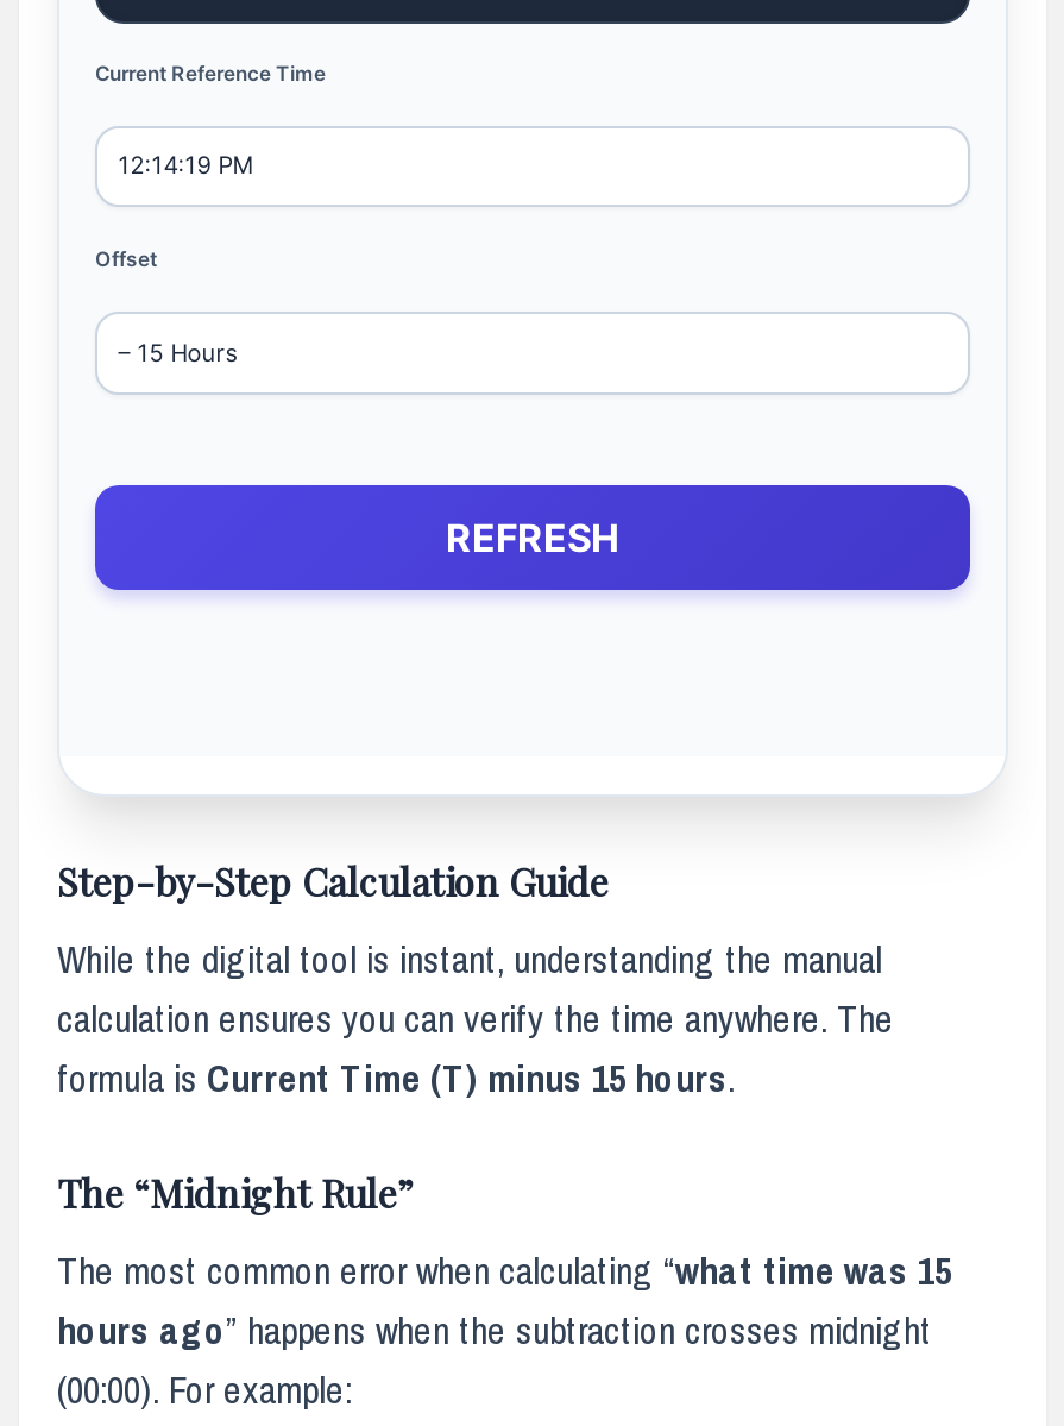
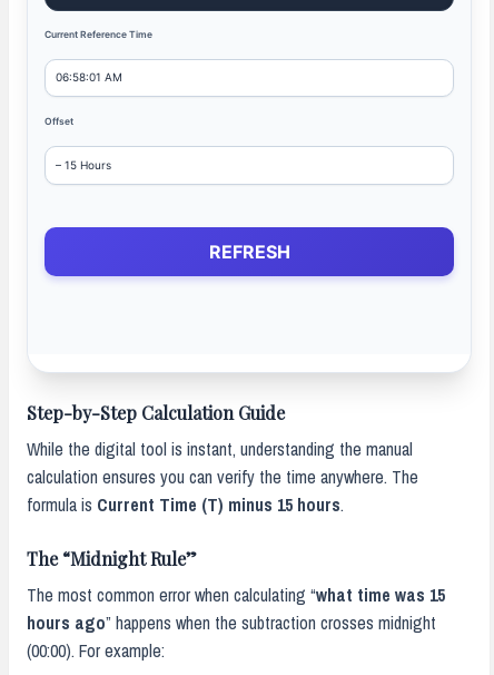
[118,151,254,179] 12:14:19 PM -> [55,71,122,84] 06:58:01 AM

